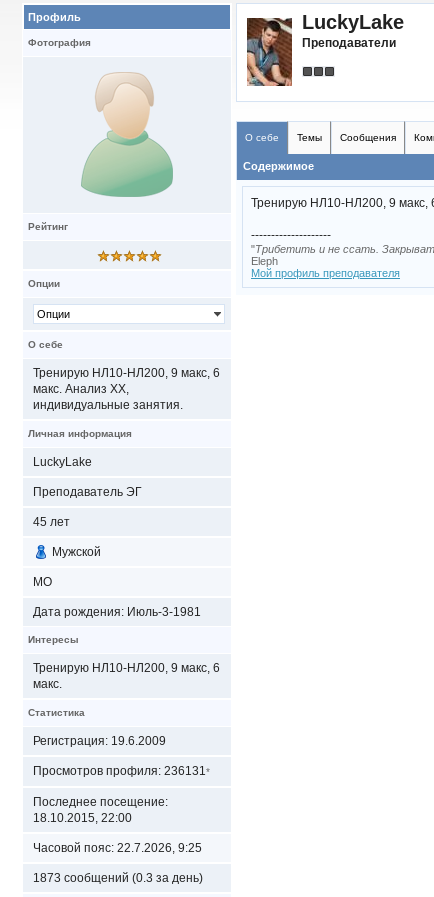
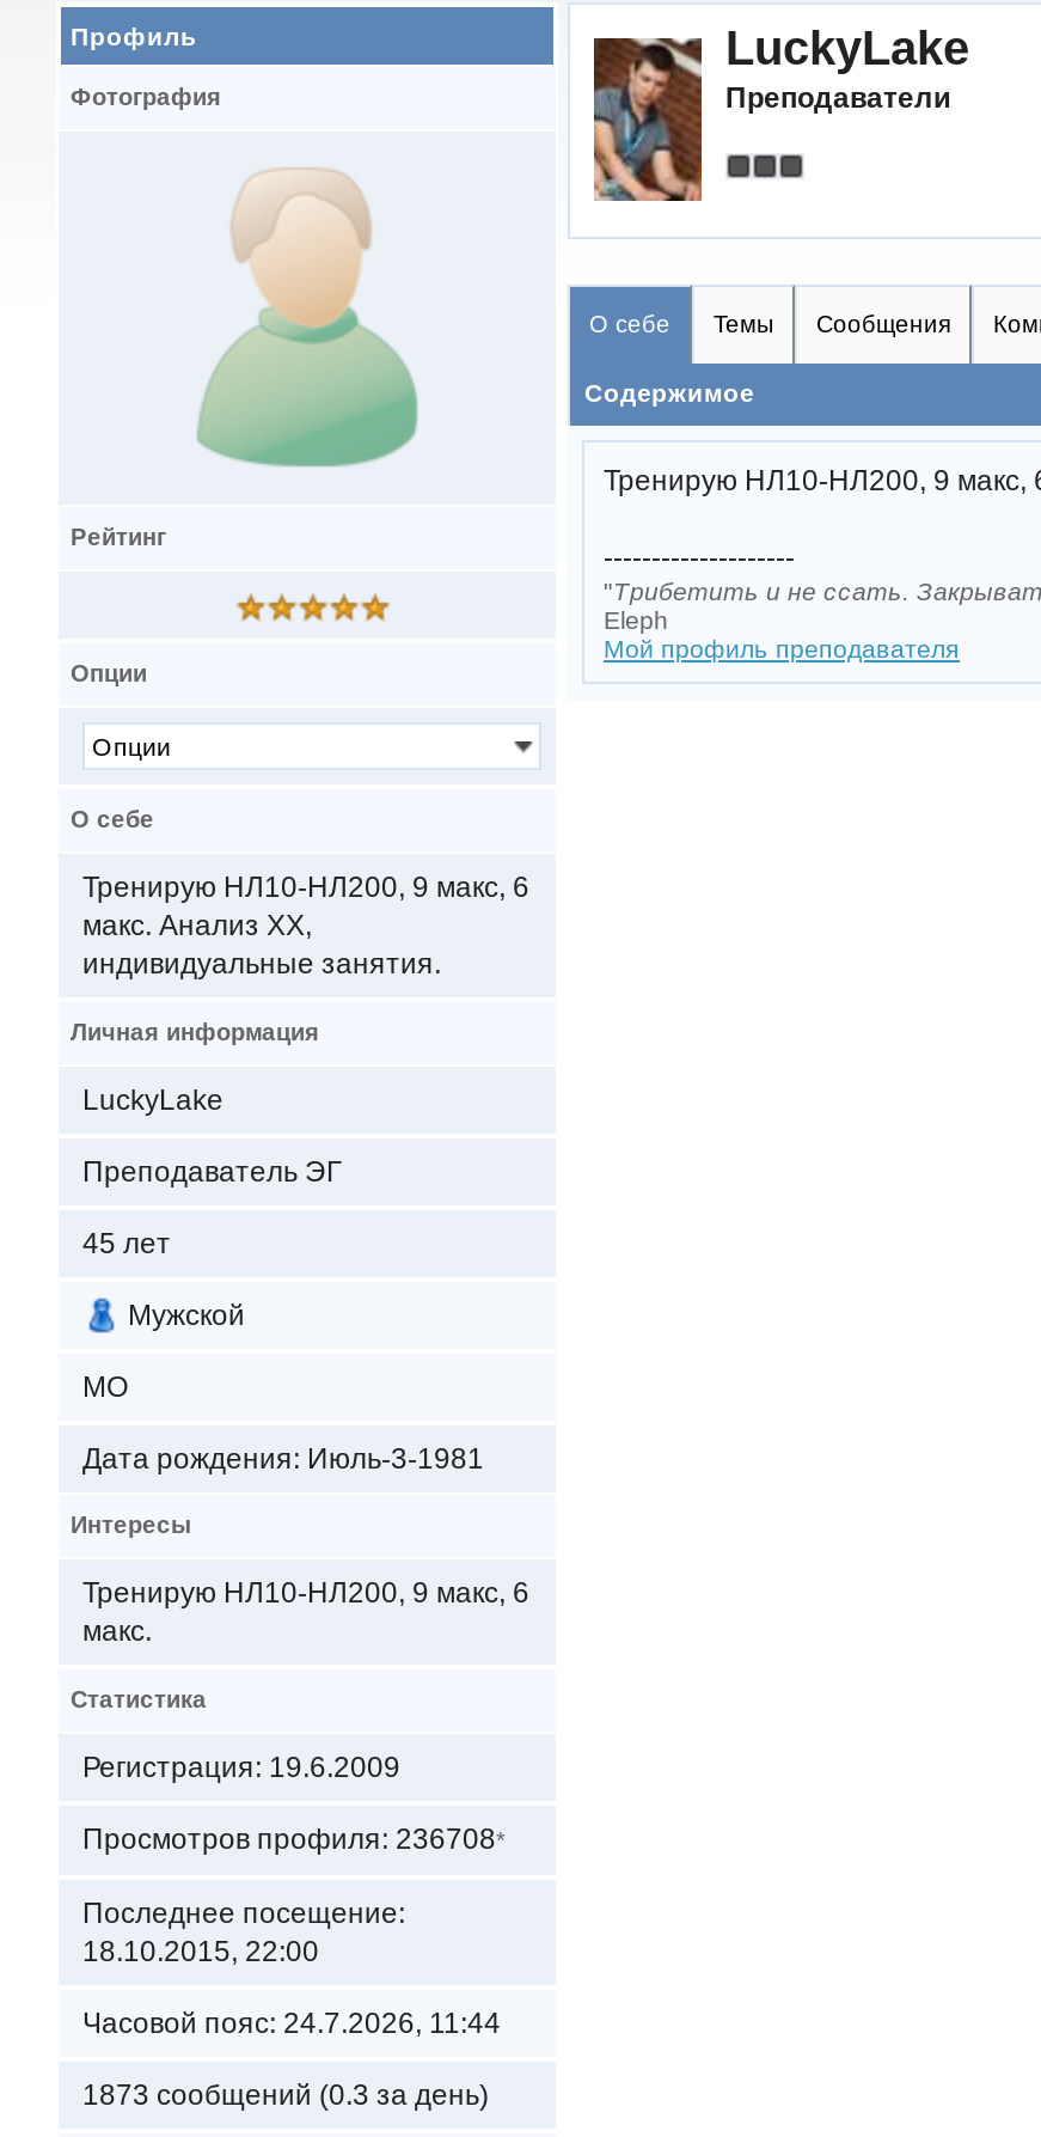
[33,764,210,778] Просмотров профиля: 236131* -> [82,1822,506,1856] Просмотров профиля: 236708*
[33,841,202,855] Часовой пояс: 22.7.2026, 9:25 -> [82,2007,501,2040] Часовой пояс: 24.7.2026, 11:44

